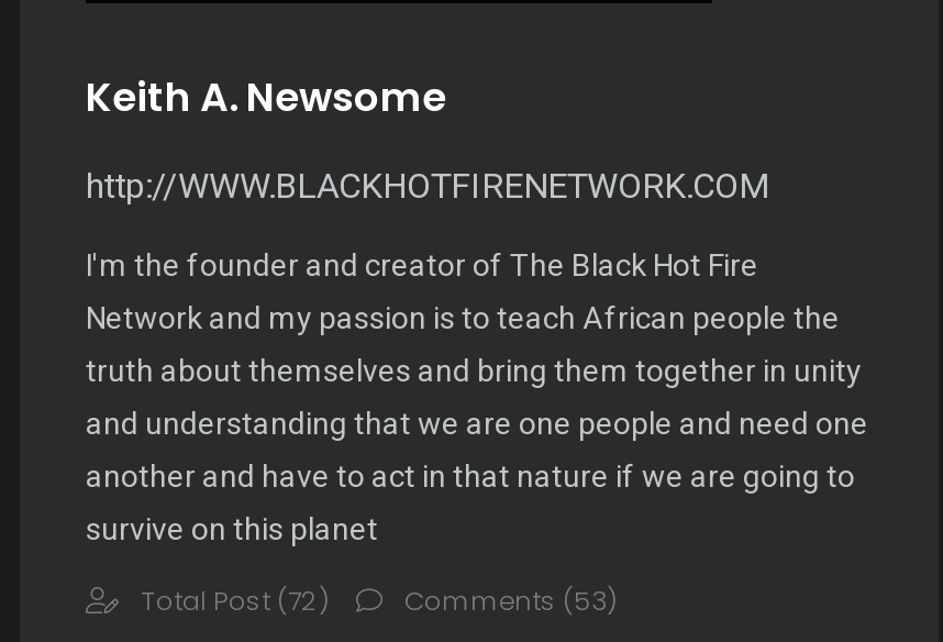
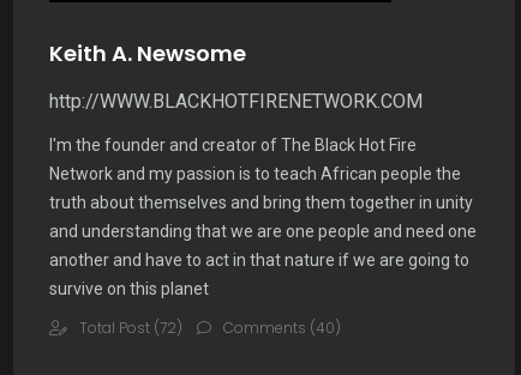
[141,581,618,618] Total Post (72) Comments (53) -> [79,317,341,338] Total Post (72) Comments (40)

